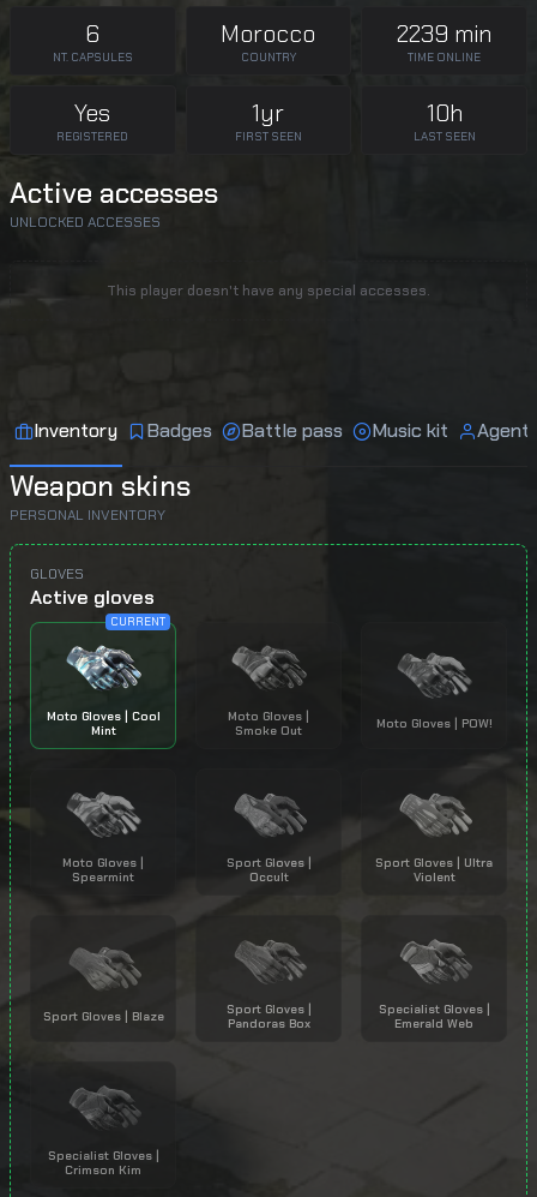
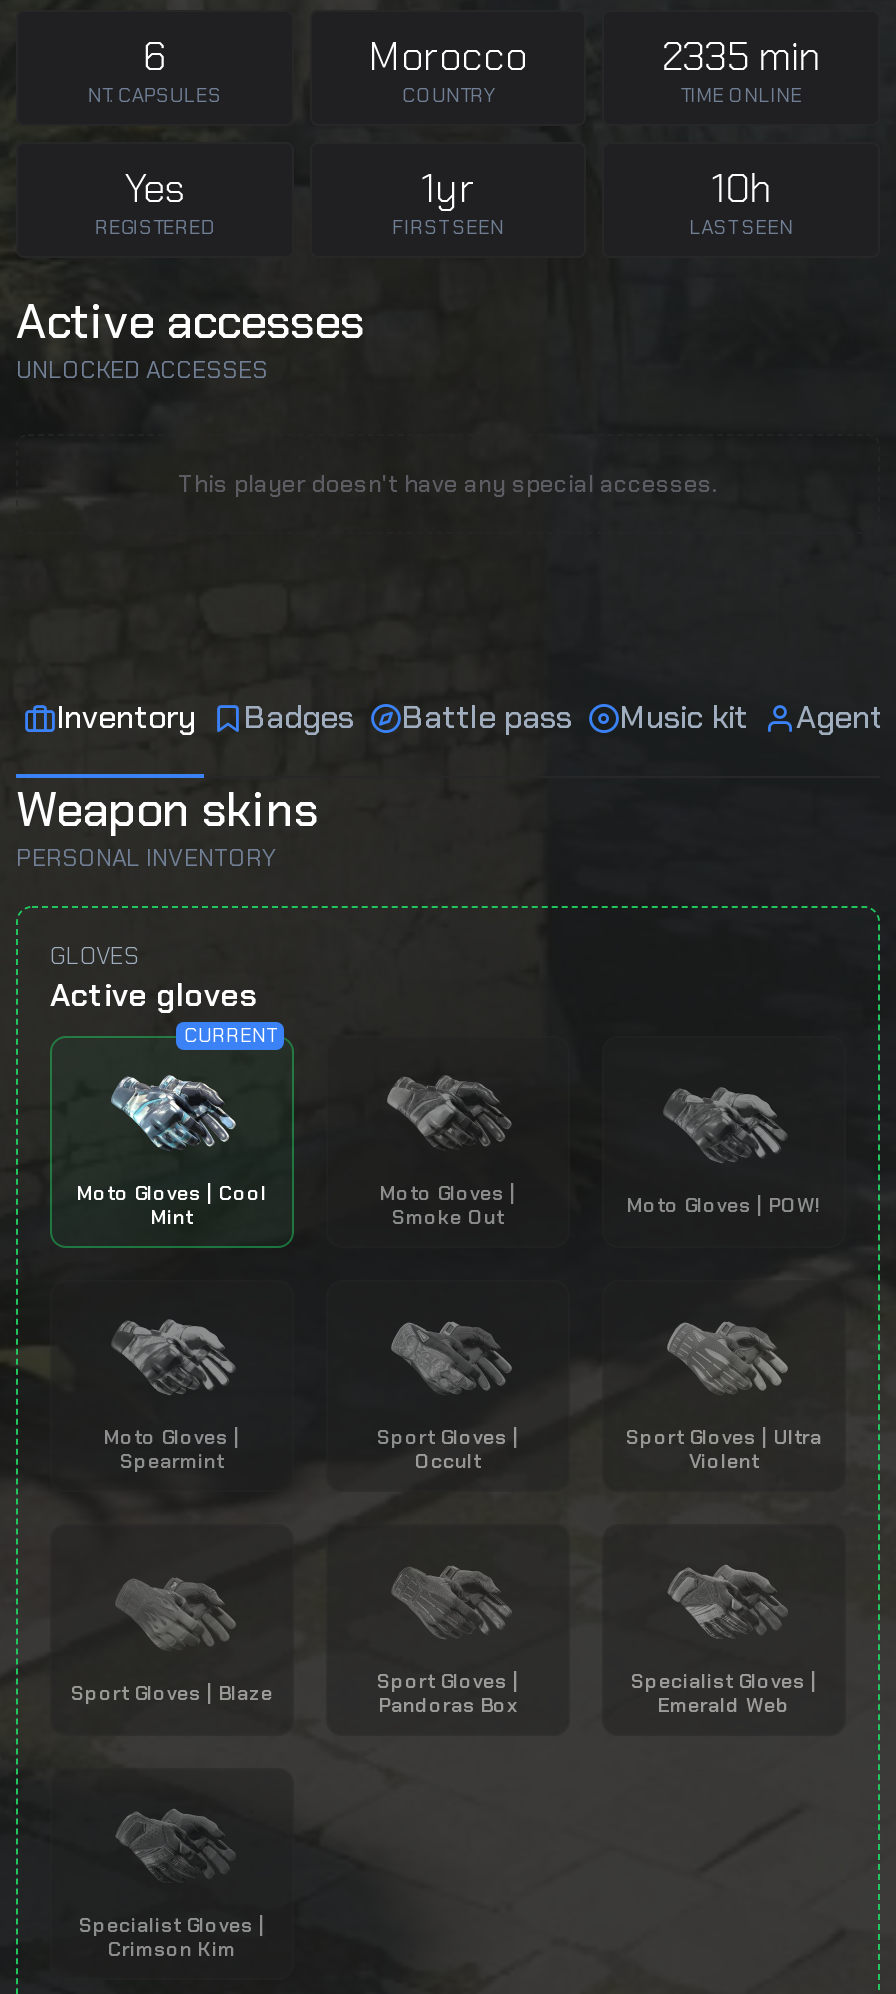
[397,18,492,49] 2239 min -> [662,30,820,82] 2335 min

